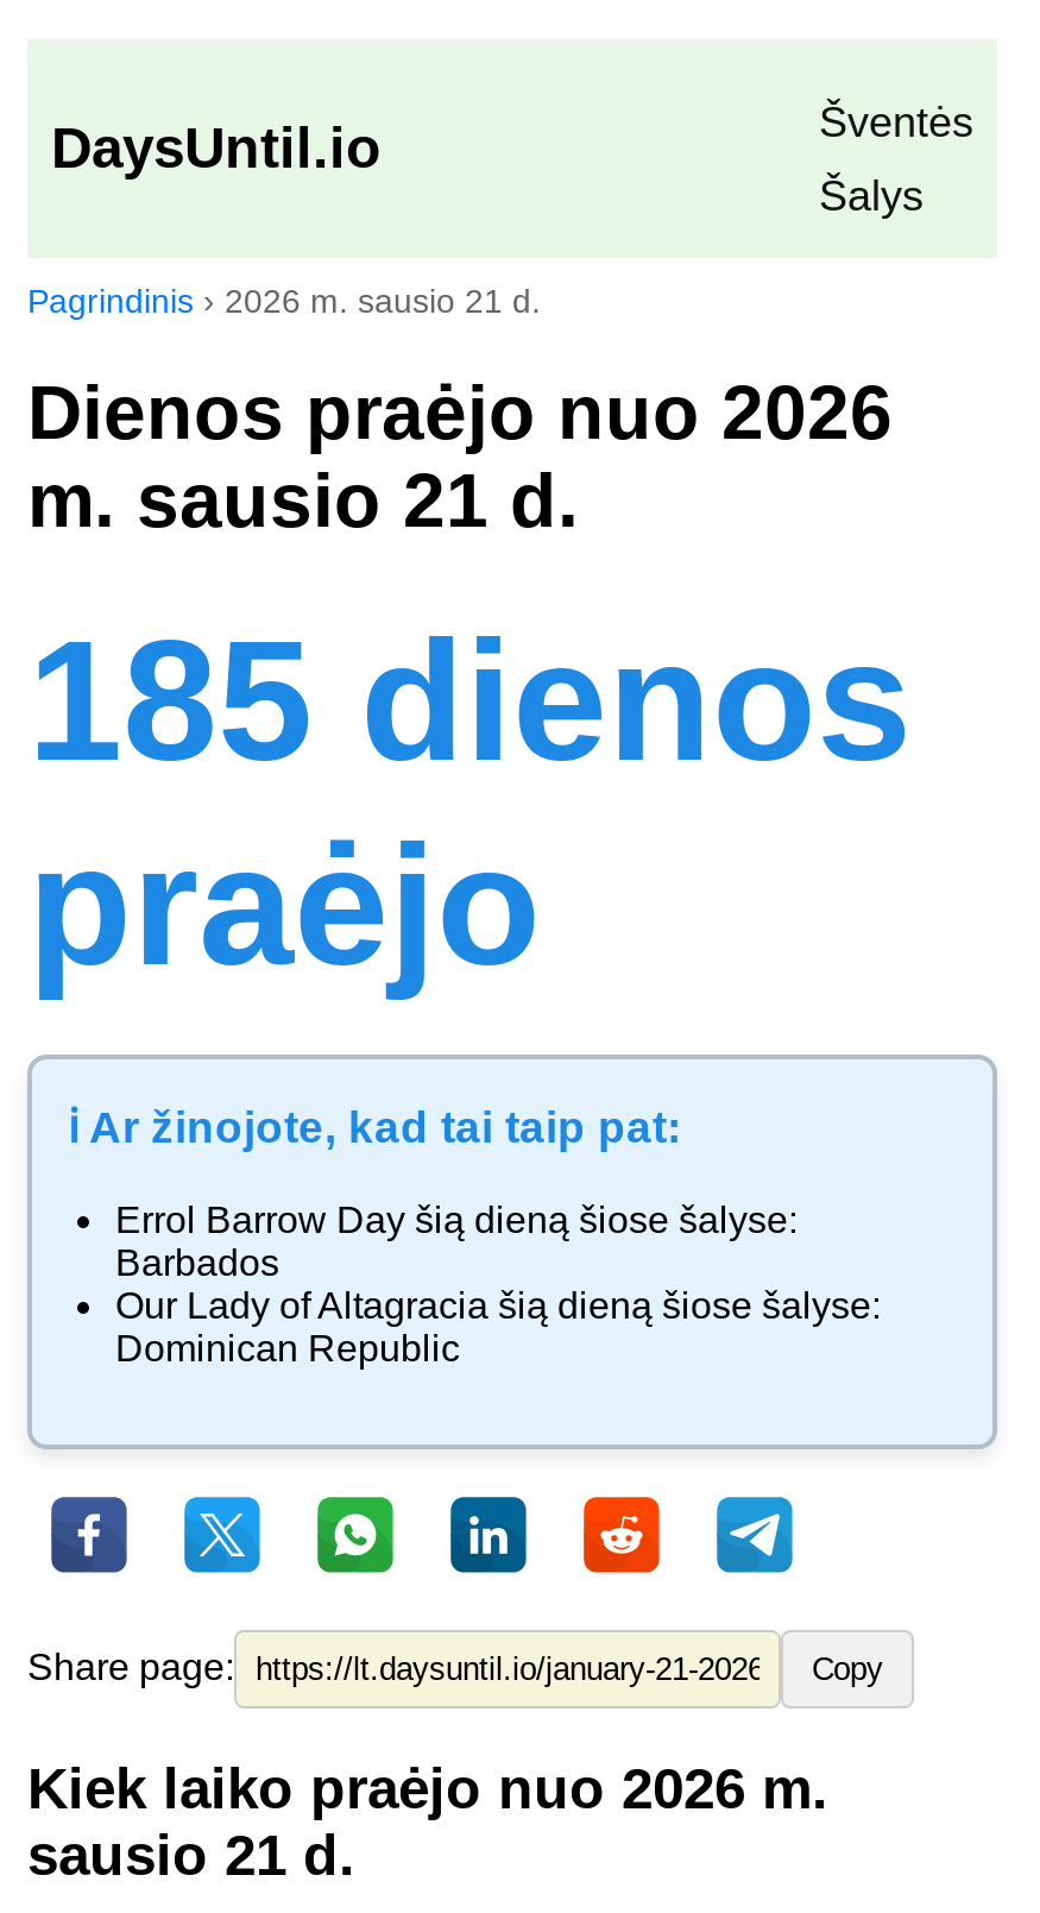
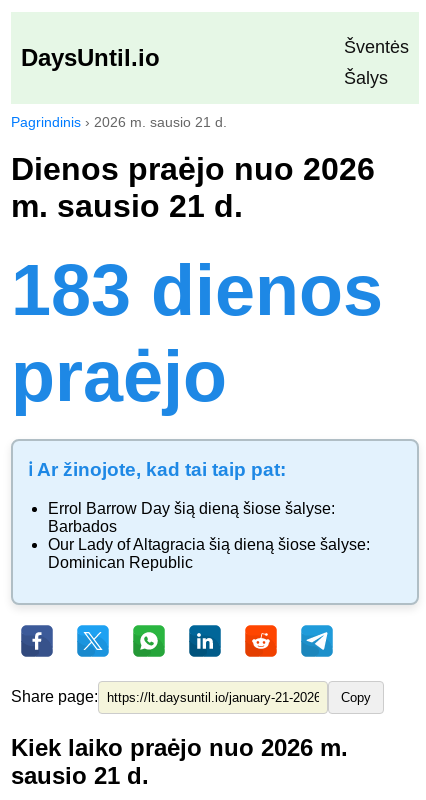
[27,605,912,795] 185 dienos -> [11,250,383,330] 183 dienos

